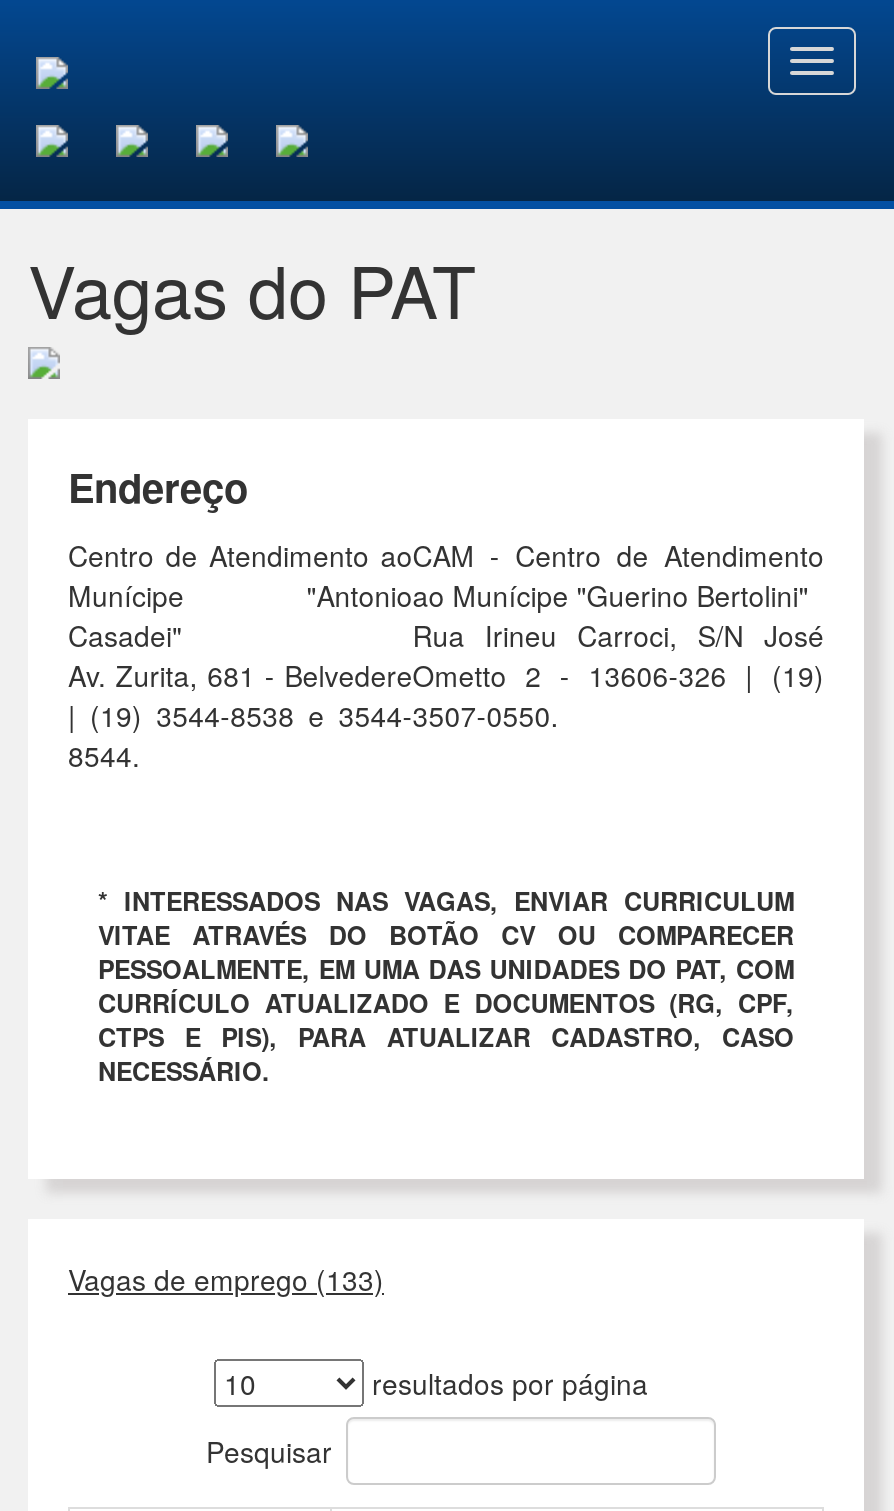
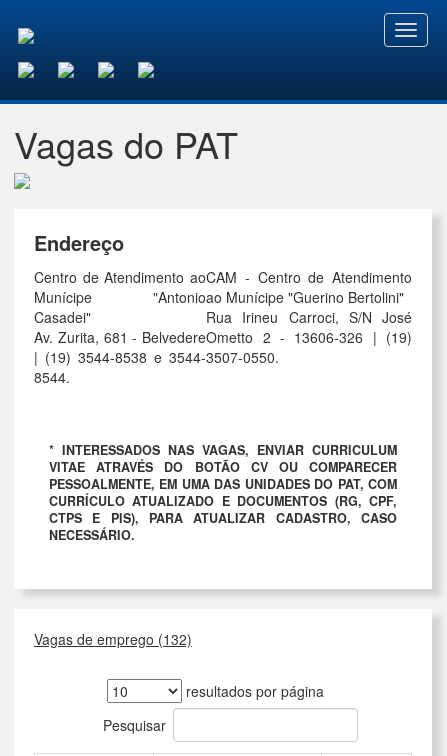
[68,1259,384,1299] Vagas de emprego (133) -> [34,629,192,649] Vagas de emprego (132)

